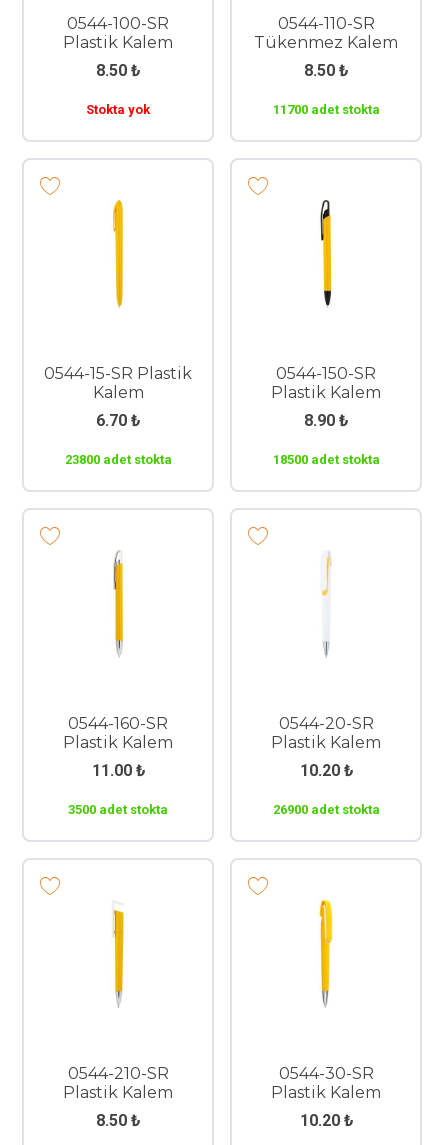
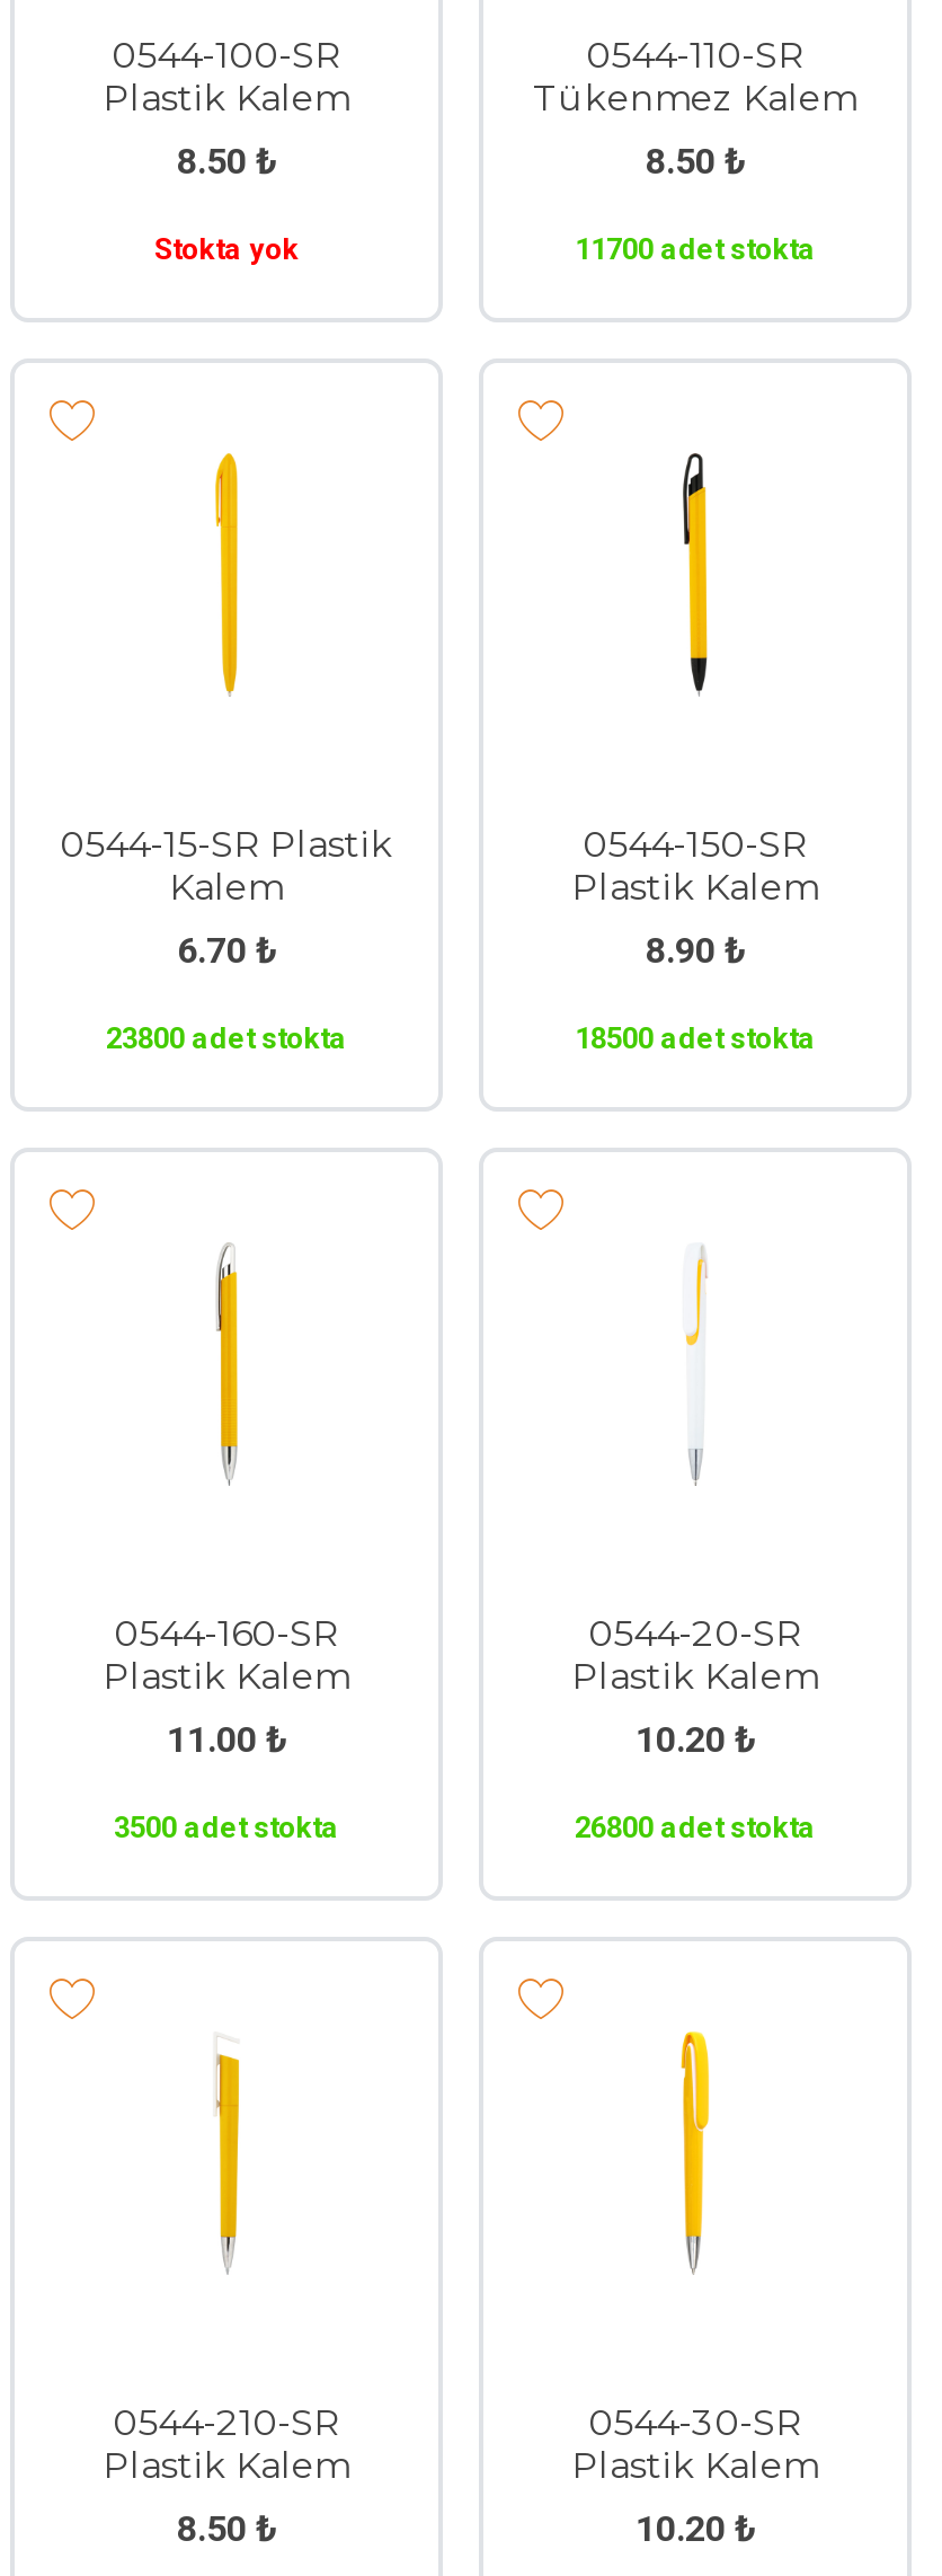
[272,802,379,817] 26900 adet stokta -> [575,1810,816,1844] 26800 adet stokta

